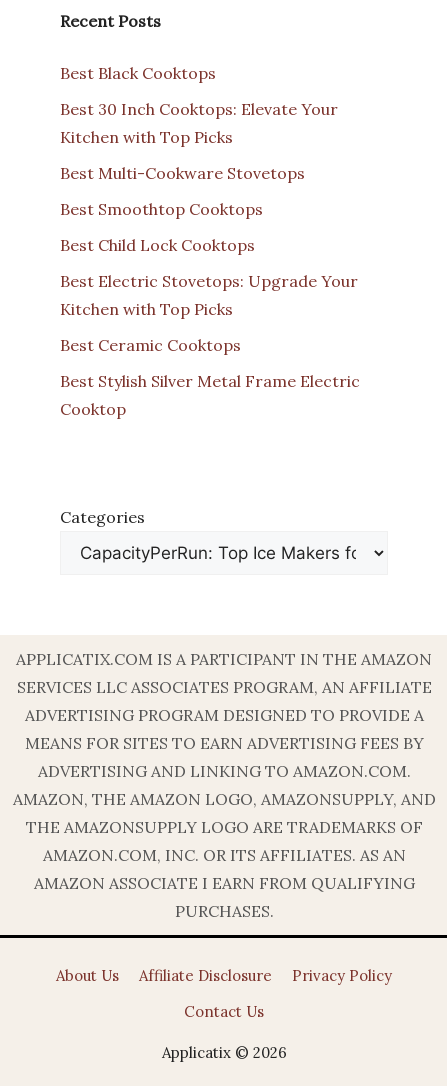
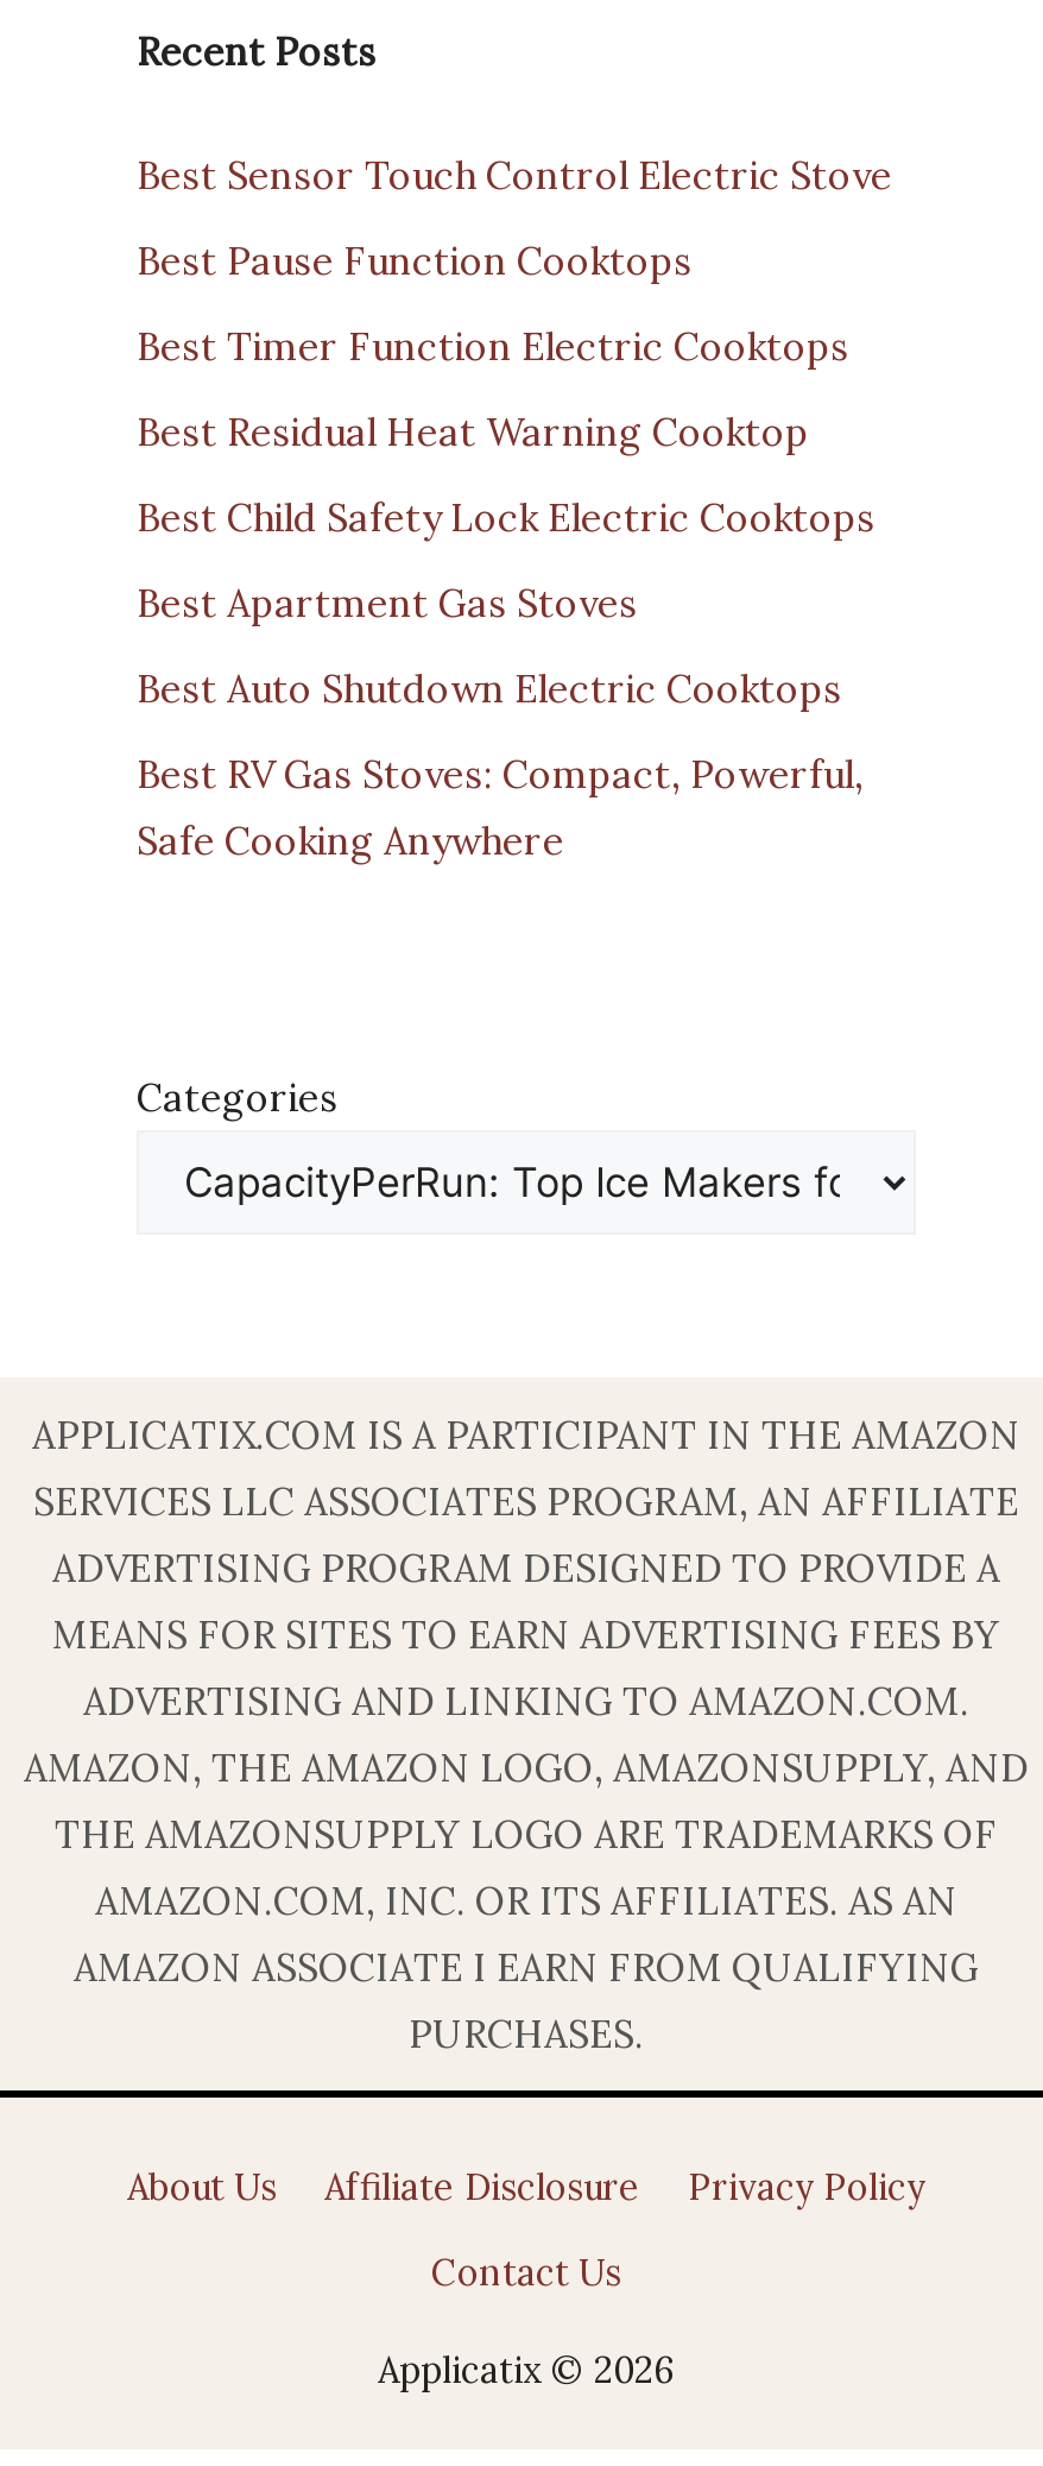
[60,63,216,83] Best Black Cooktops -> [137,150,892,198] Best Sensor Touch Control Electric Stove
[60,99,338,147] Best 30 Inch Cooktops: Elevate Your | Kitchen with Top Picks -> [137,236,693,283] Best Pause Function Cooktops
[60,163,305,183] Best Multi-Cookware Stovetops -> [137,321,849,369] Best Timer Function Electric Cooktops
[60,199,263,219] Best Smoothtop Cooktops -> [137,407,809,454] Best Residual Heat Warning Cooktop
[60,235,255,255] Best Child Lock Cooktops -> [137,492,876,540] Best Child Safety Lock Electric Cooktops
[60,271,358,319] Best Electric Stovetops: Upgrade Your | Kitchen with Top Picks -> [137,578,638,626] Best Apartment Gas Stoves
[60,335,241,355] Best Ceramic Cooktops -> [137,664,842,711] Best Auto Shutdown Electric Cooktops
[60,371,360,419] Best Stylish Silver Metal Frame Electric | Cooktop -> [137,749,864,863] Best RV Gas Stoves: Compact, Powerful, | Safe Cooking Anywhere

